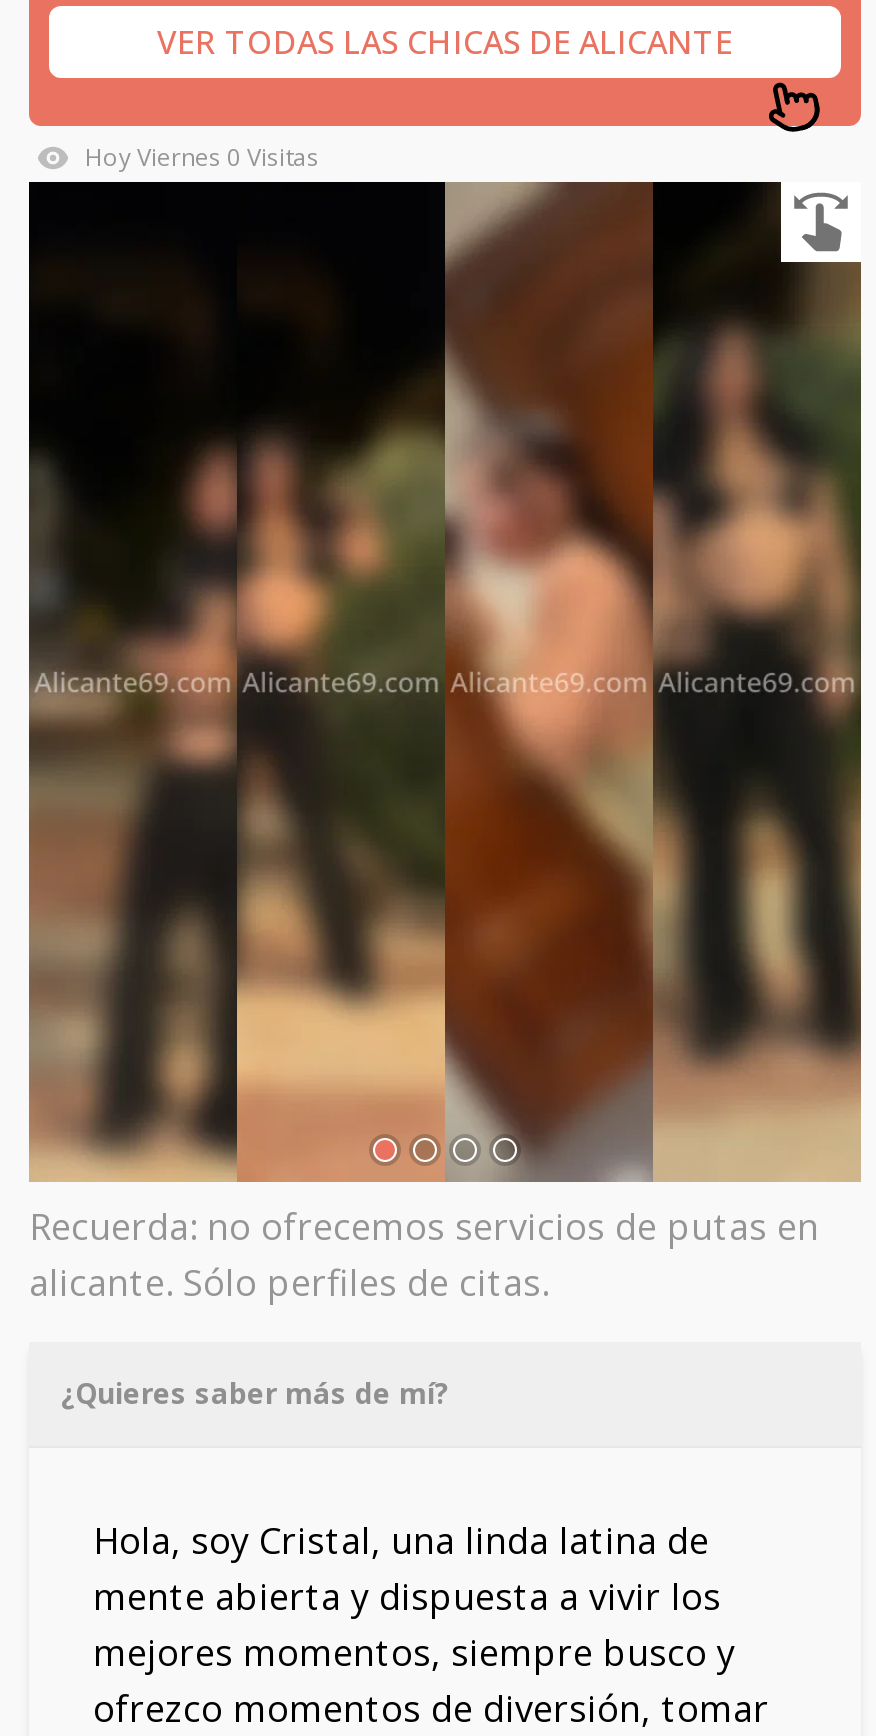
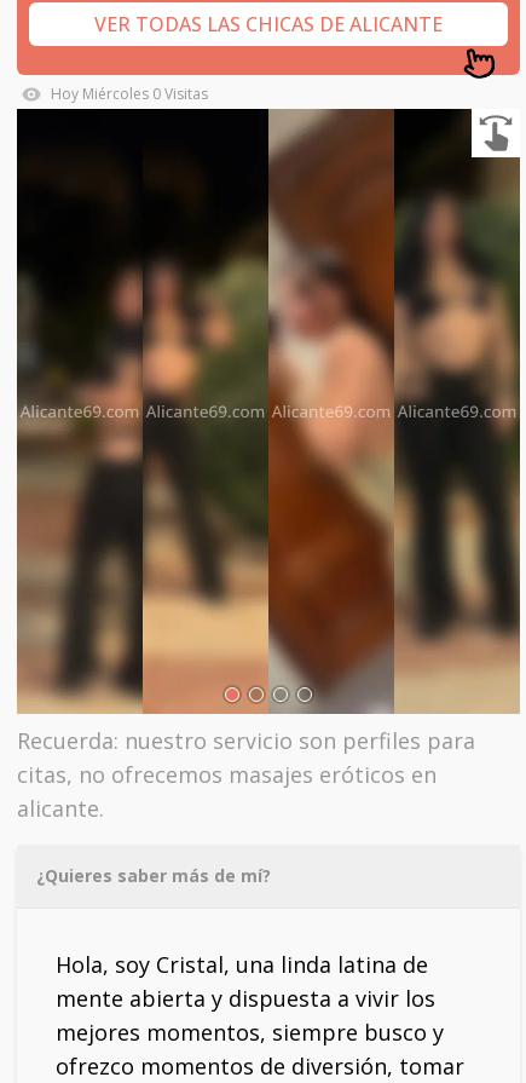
[85,140,319,174] Hoy Viernes 0 Visitas -> [51,83,208,104] Hoy Miércoles 0 Visitas
[29,1202,819,1306] Recuerda: no ofrecemos servicios de putas en | alicante. Sólo perfiles de citas. -> [17,726,475,823] Recuerda: nuestro servicio son perfiles para | citas, no ofrecemos masajes eróticos en | alicante.

